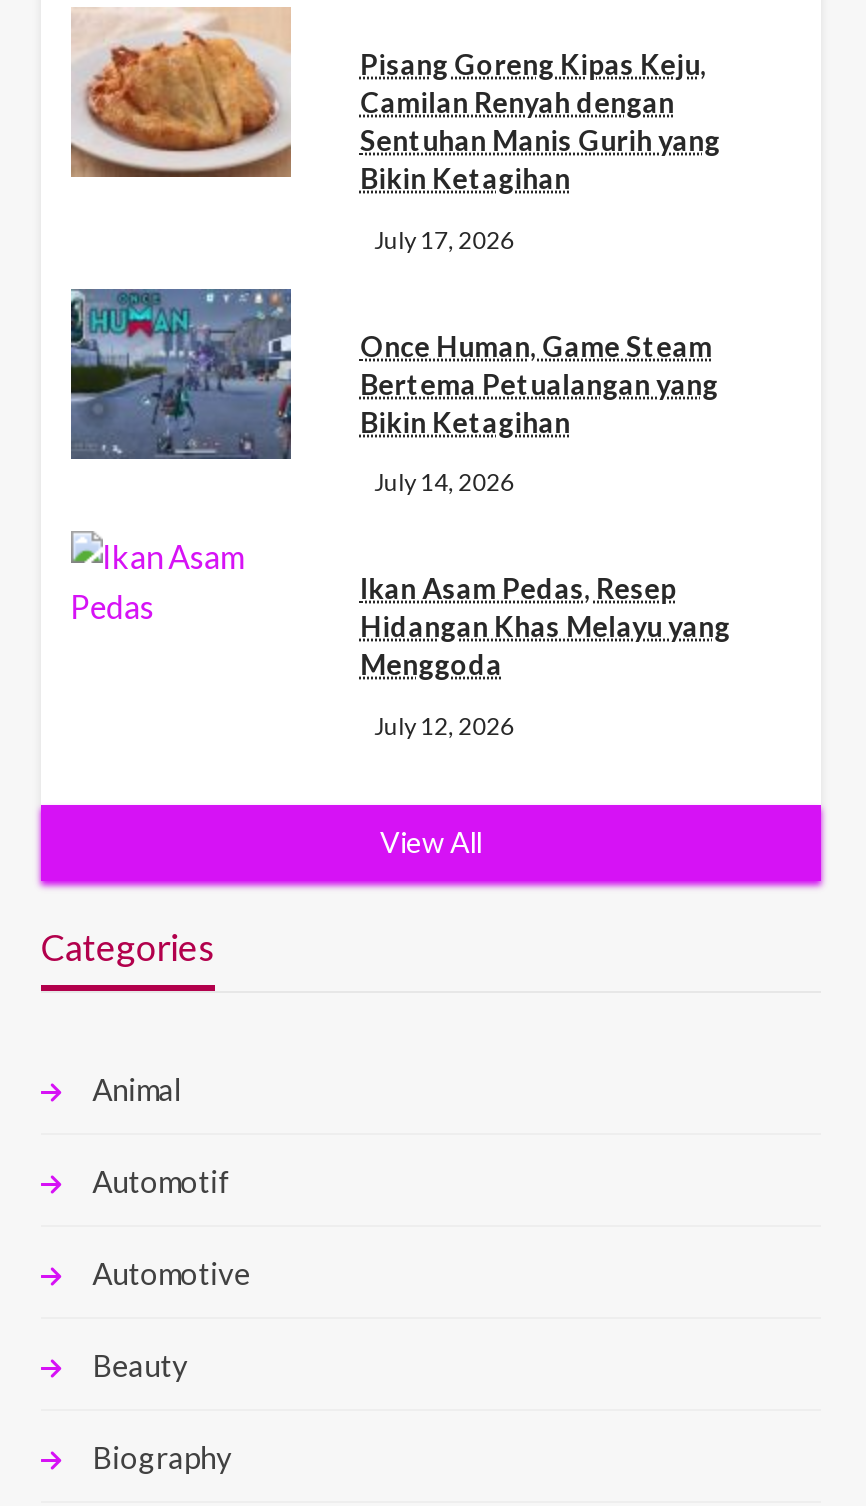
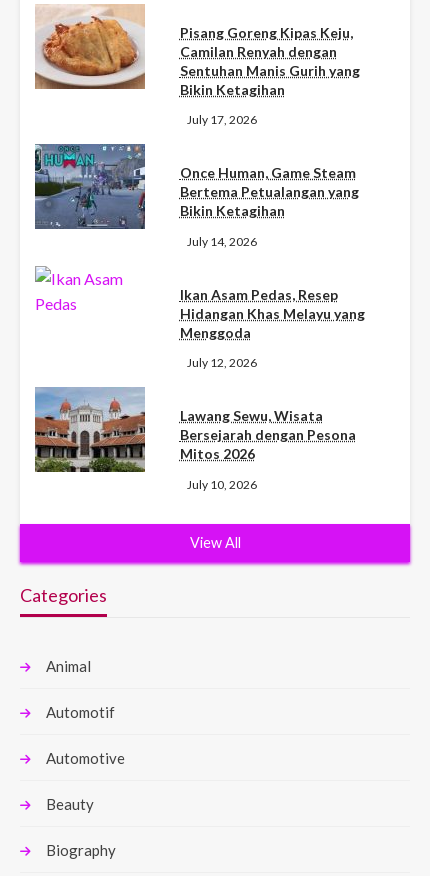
none -> [34,386,356,492] [image] | Lawang Sewu, Wisata | Bersejarah dengan Pesona | Mitos 2026 | July 10, 2026

